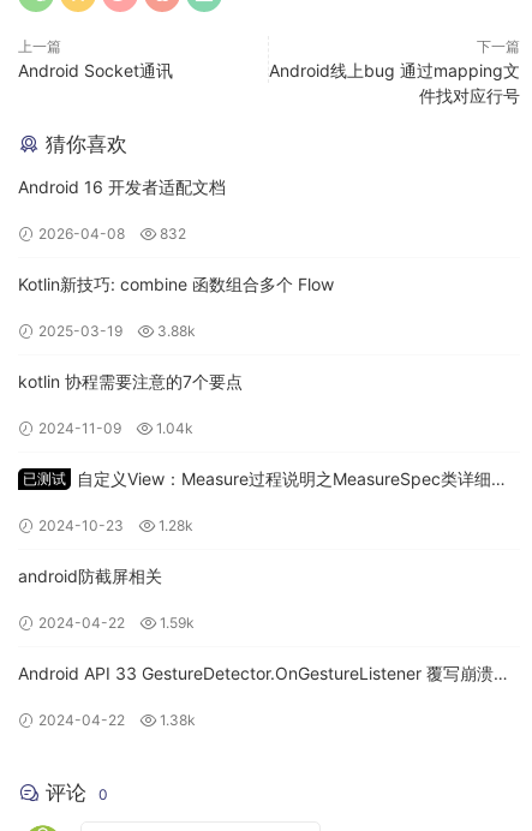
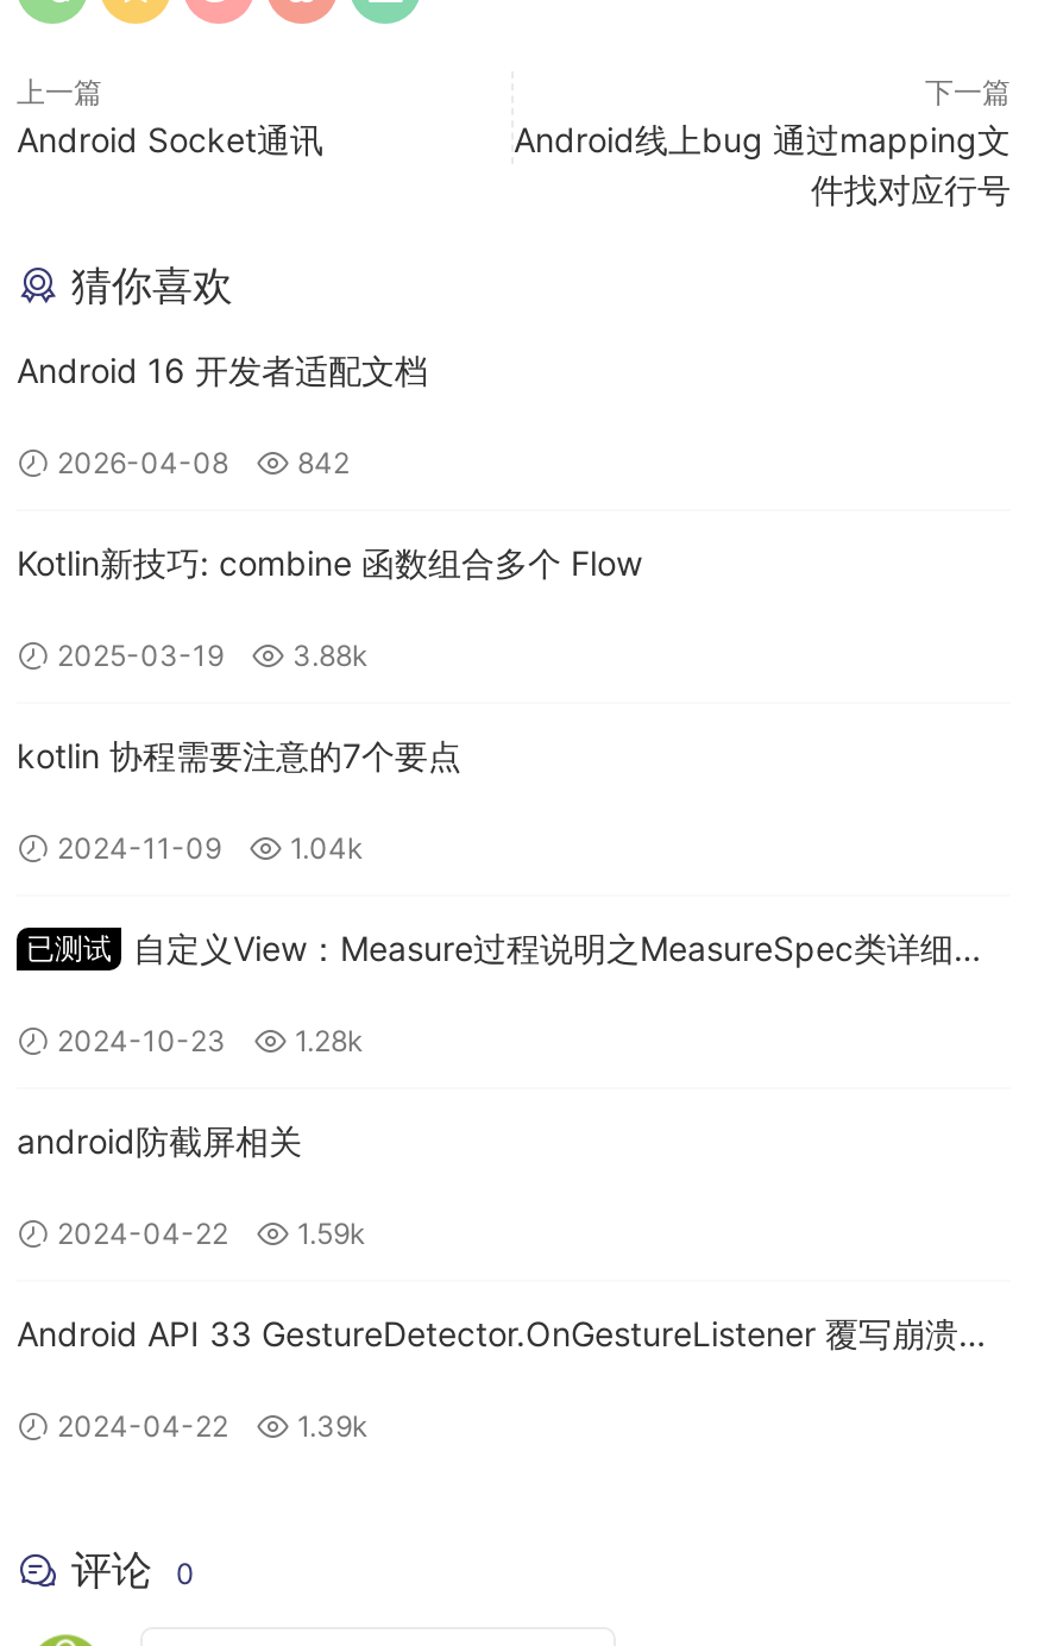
[35,225,186,243] 2026-04-08 832 -> [50,445,350,480] 2026-04-08 842
[35,711,196,729] 2024-04-22 1.38k -> [50,1408,369,1444] 2024-04-22 1.39k

